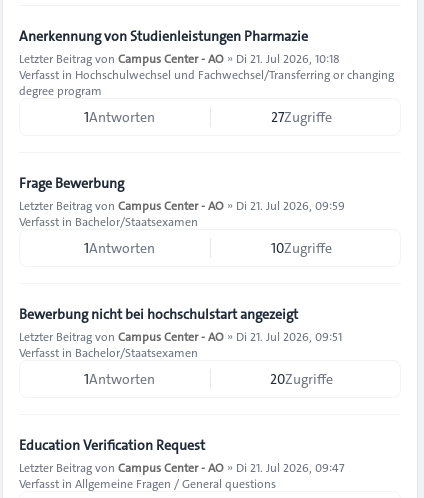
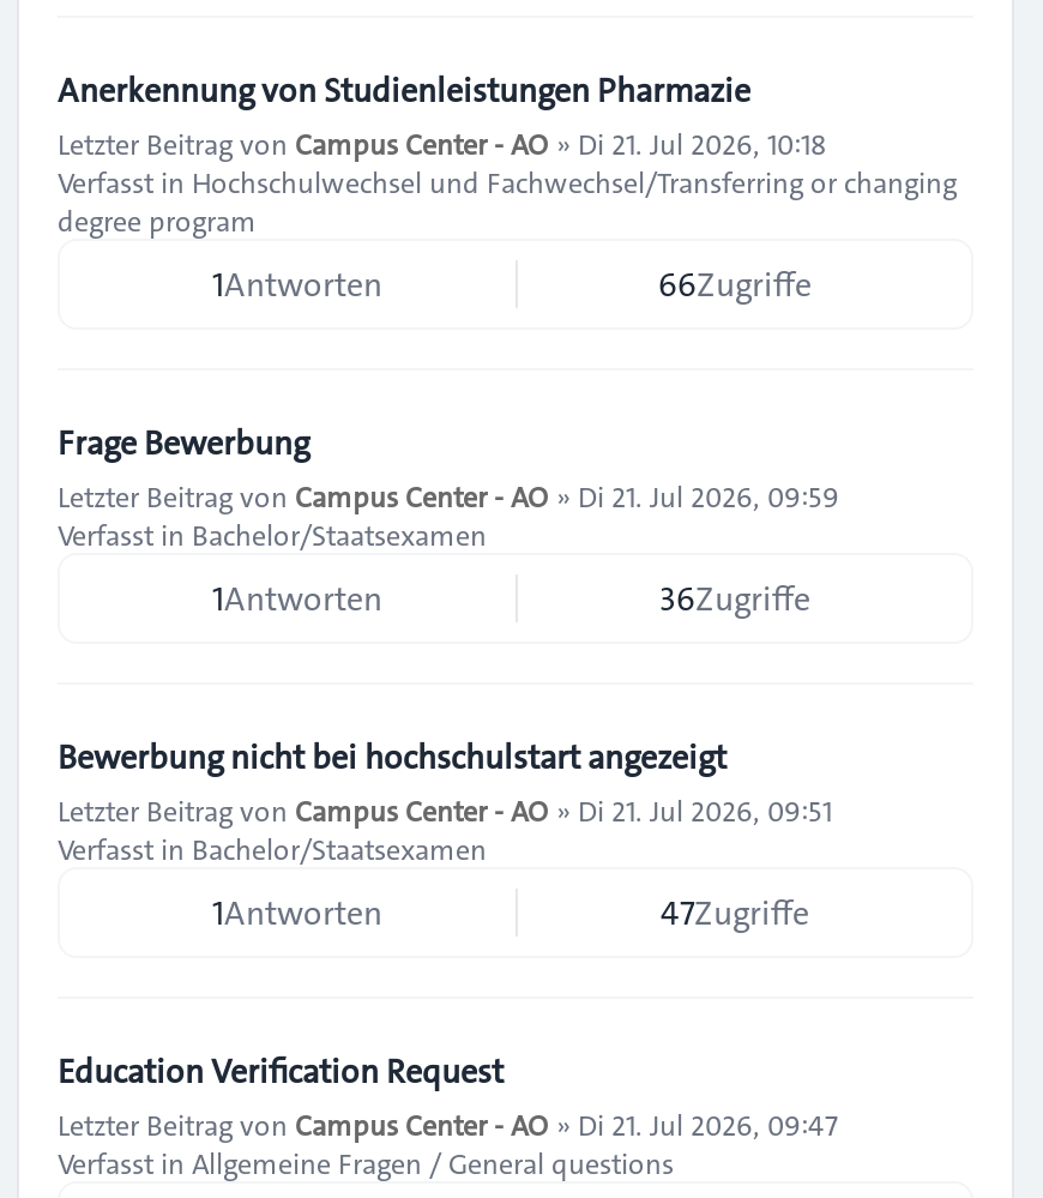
[271,107,332,127] 27Zugriffe -> [658,260,812,308] 66Zugriffe
[271,238,332,258] 10Zugriffe -> [659,574,810,622] 36Zugriffe
[270,369,333,389] 20Zugriffe -> [661,889,809,937] 47Zugriffe

